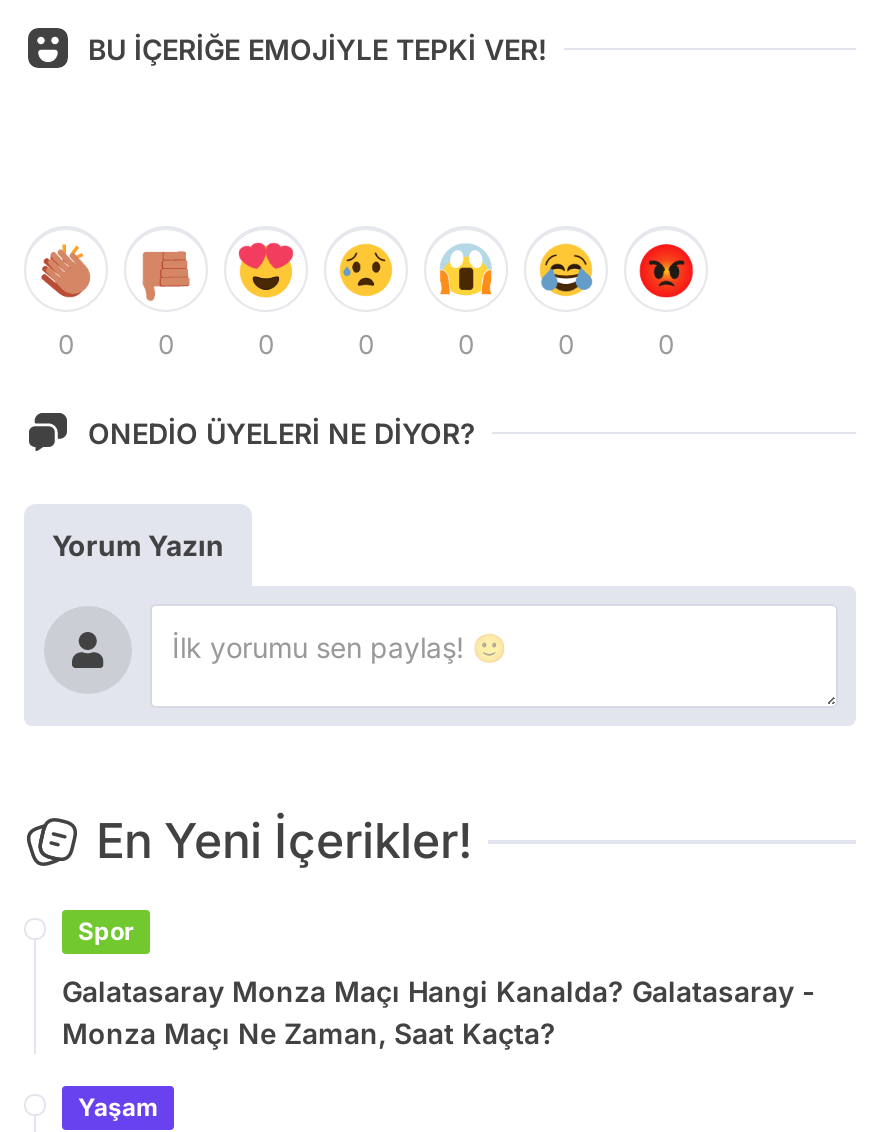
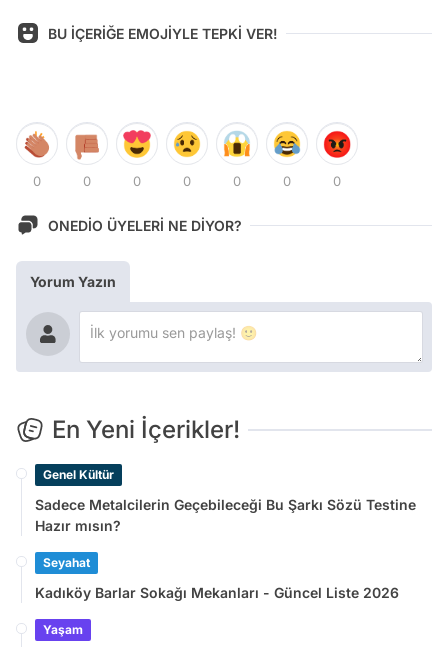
[62,916,816,1050] Spor | Galatasaray Monza Maçı Hangi Kanalda? Galatasaray - | Monza Maçı Ne Zaman, Saat Kaçta? -> [35,467,416,601] Genel Kültür | Sadece Metalcilerin Geçebileceği Bu Şarkı Sözü Testine | Hazır mısın? | Seyahat | Kadıköy Barlar Sokağı Mekanları - Güncel Liste 2026

